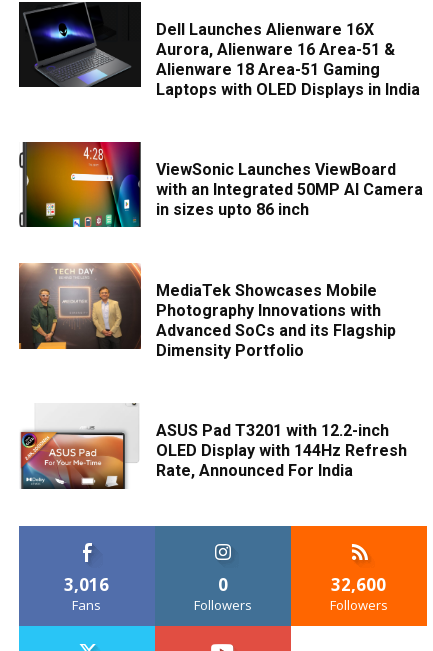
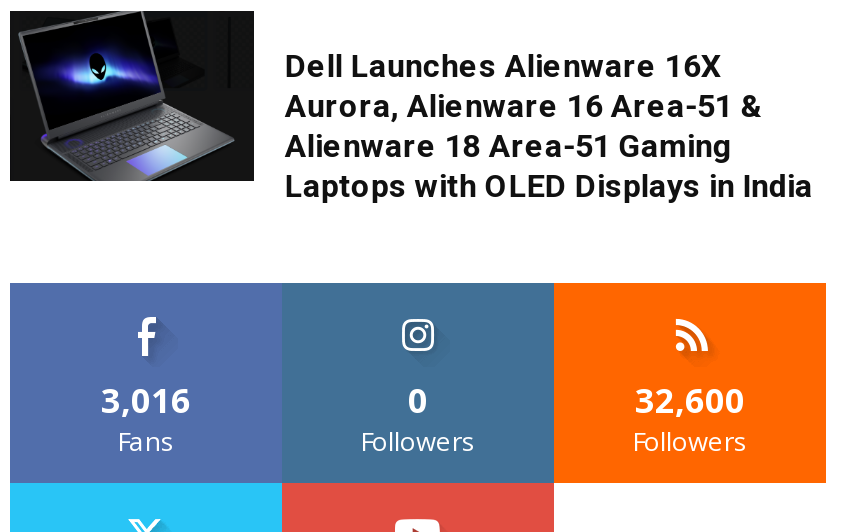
[19,141,423,228] [image] | ViewSonic Launches ViewBoard | with an Integrated 50MP AI Camera | in sizes upto 86 inch -> none
[18,262,396,360] [image] | MediaTek Showcases Mobile | Photography Innovations with | Advanced SoCs and its Flagship | Dimensity Portfolio -> none
[19,390,407,490] [image] | ASUS Pad T3201 with 12.2-inch | OLED Display with 144Hz Refresh | Rate, Announced For India -> none

